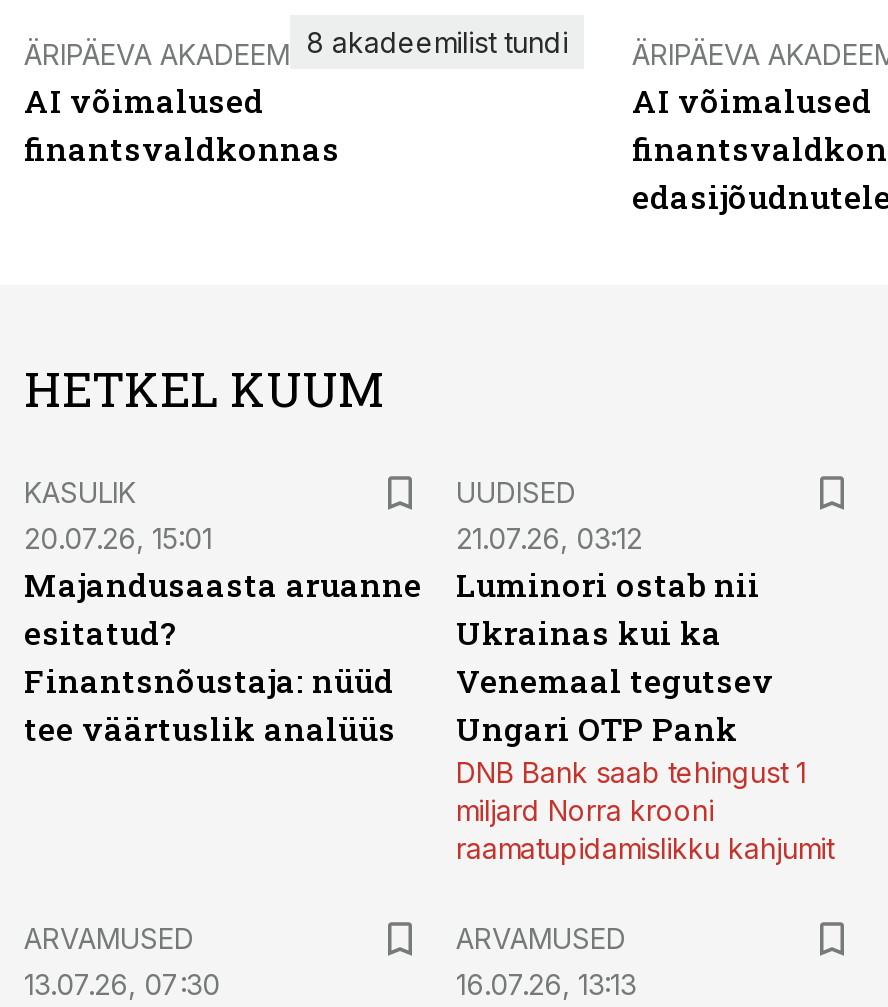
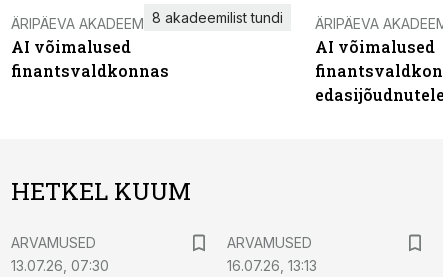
[24,475,422,749] KASULIK | 20.07.26, 15:01 | Majandusaasta aruanne | esitatud? | Finantsnõustaja: nüüd | tee väärtuslik analüüs -> none
[456,475,834,865] UUDISED | 21.07.26, 03:12 | Luminori ostab nii | Ukrainas kui ka | Venemaal tegutsev | Ungari OTP Pank | DNB Bank saab tehingust 1 | miljard Norra krooni | raamatupidamislikku kahjumit -> none

